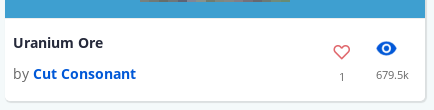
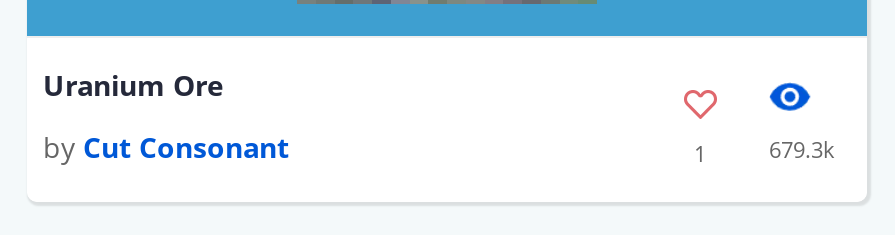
[376,67,409,82] 679.5k -> [769,134,835,164] 679.3k

